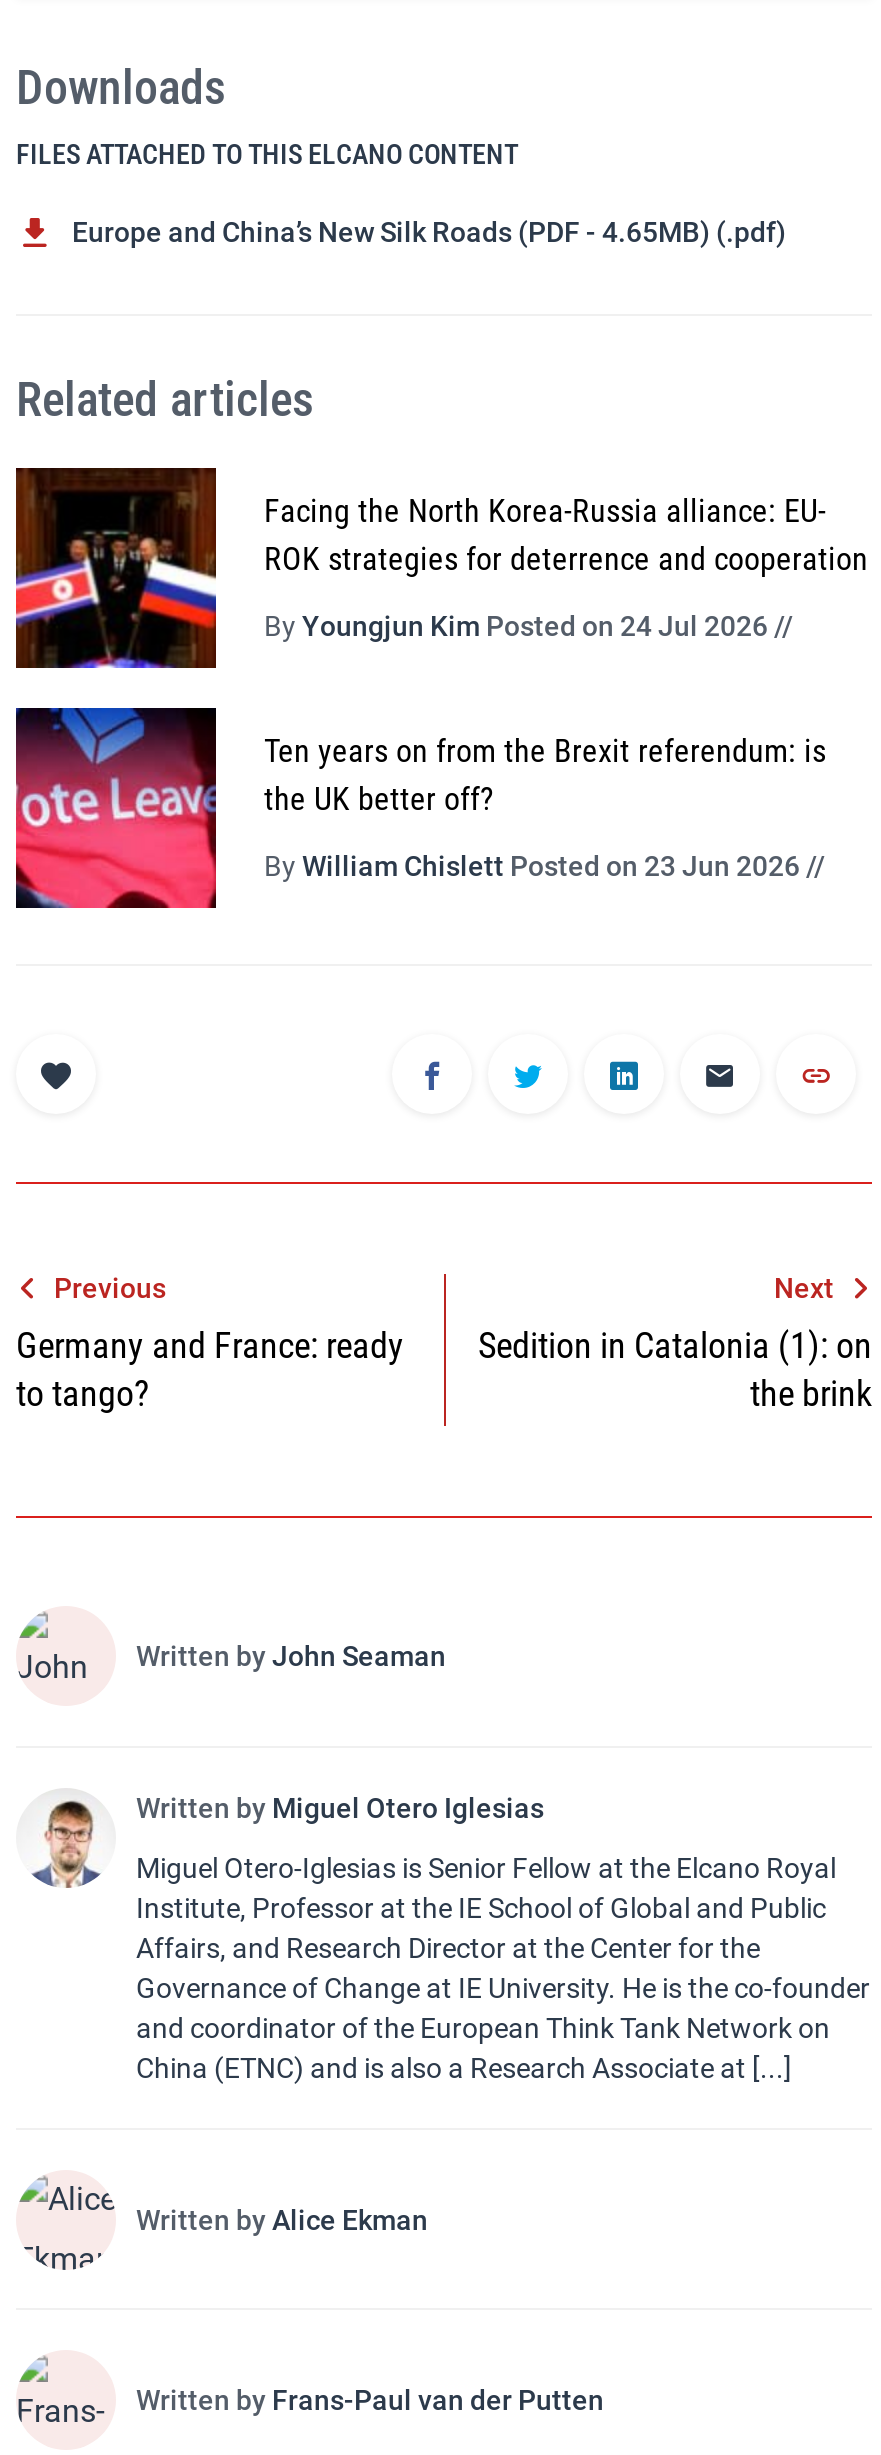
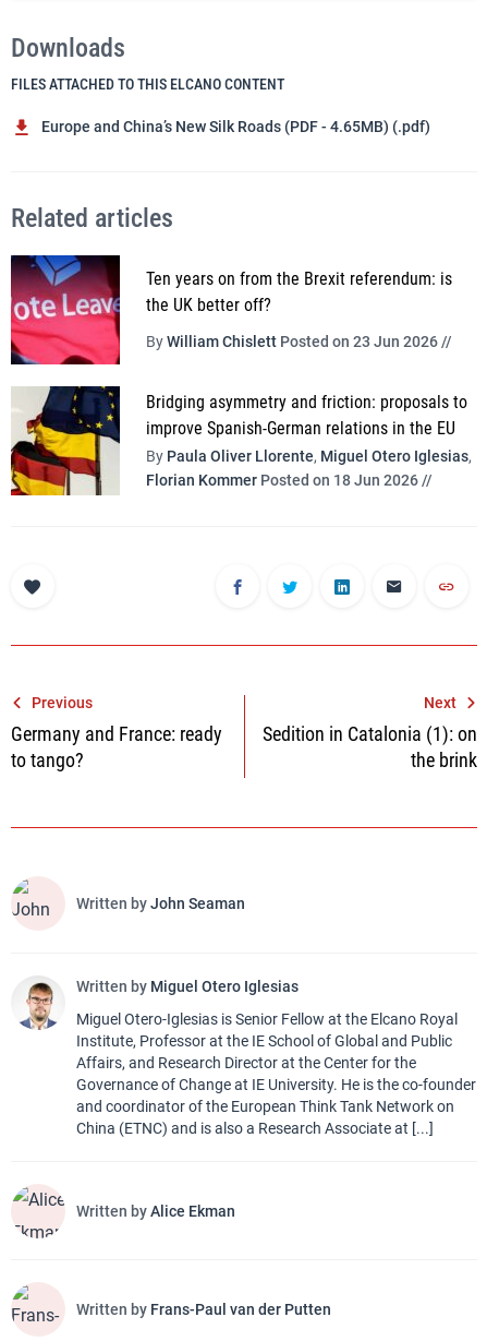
[14,466,868,670] [image] | Facing the North Korea-Russia alliance: EU- | ROK strategies for deterrence and cooperation | By Youngjun Kim Posted on 24 Jul 2026 // -> none
moved [12,704,826,912] -> [9,253,452,367]: [image] | Ten years on from the Brexit referendum: is | the UK better off? | By William Chislett Posted on 23 Jun 2026 //
none -> [10,385,472,496] [image] | Bridging asymmetry and friction: proposals to | improve Spanish-German relations in the EU | By Paula Oliver Llorente, Miguel Otero Iglesias, | Florian Kommer Posted on 18 Jun 2026 //

